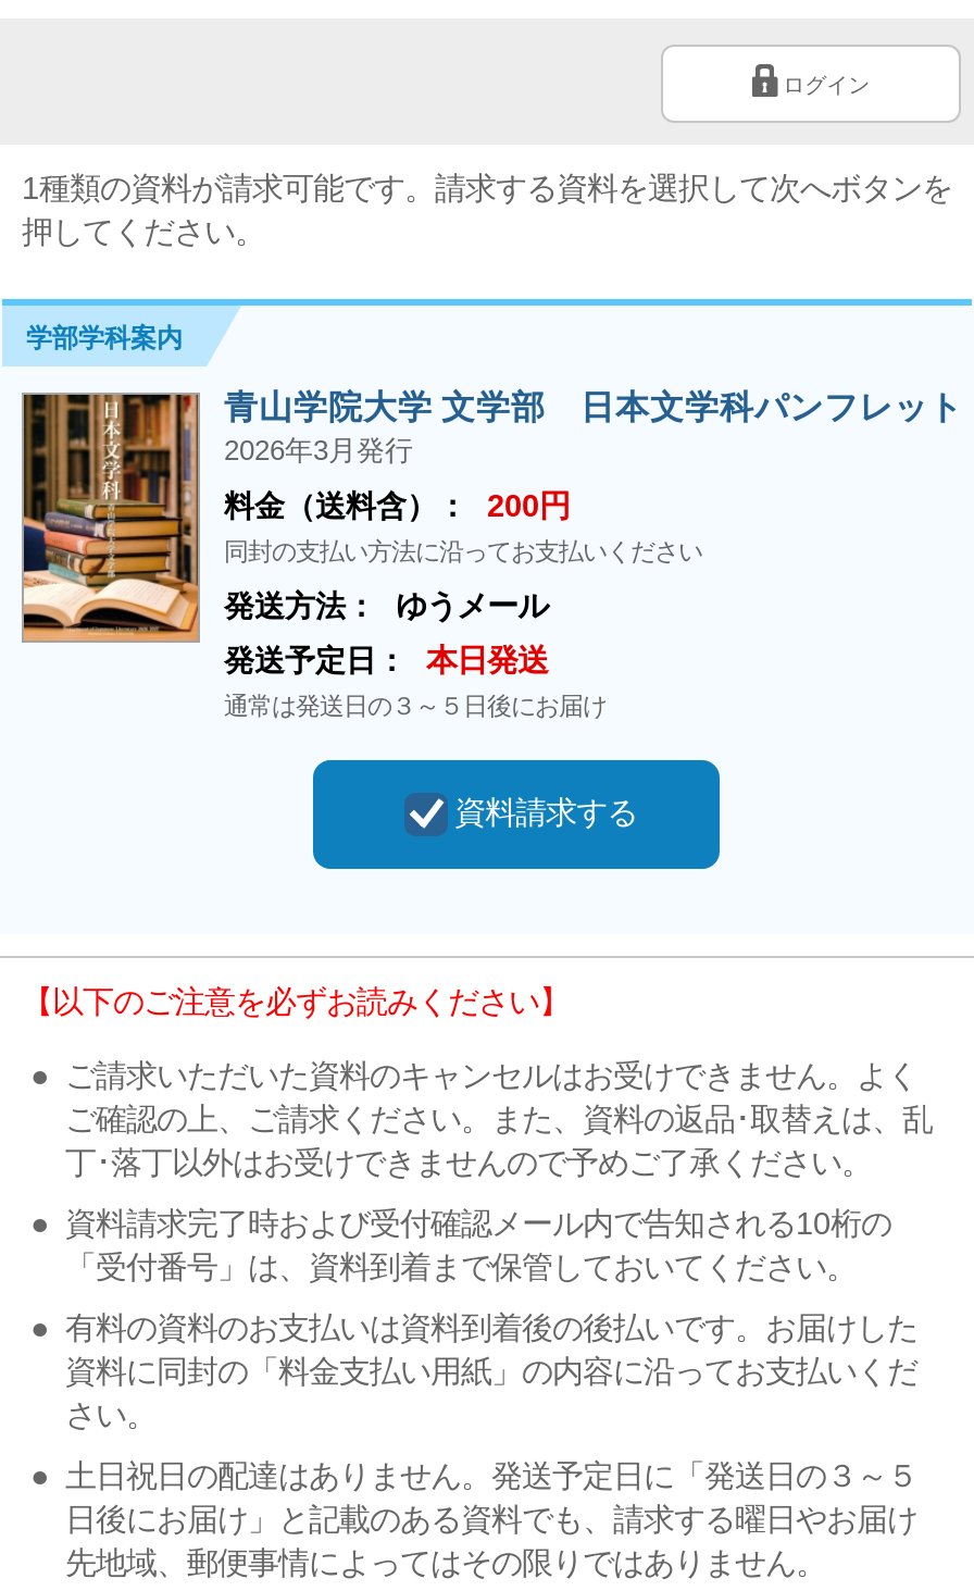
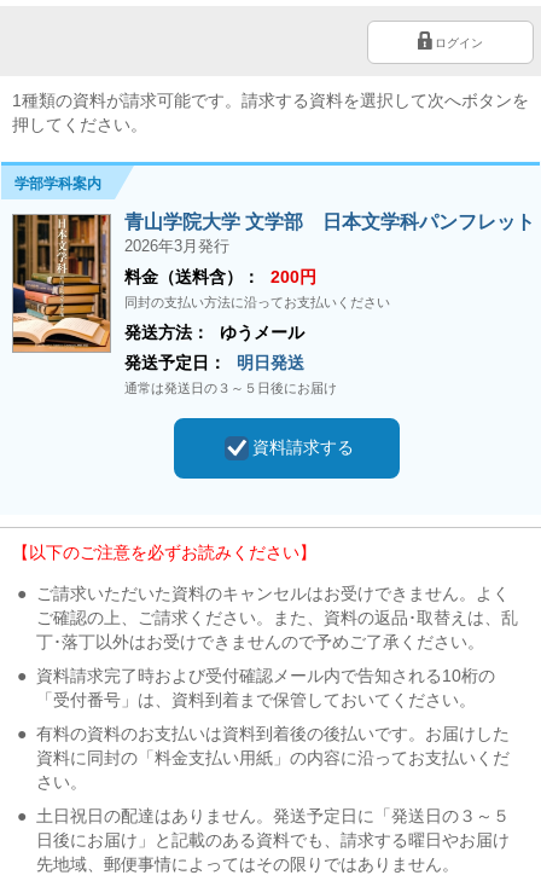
[224,642,548,677] 発送予定日： 本日発送 -> [124,352,304,372] 発送予定日： 明日発送

